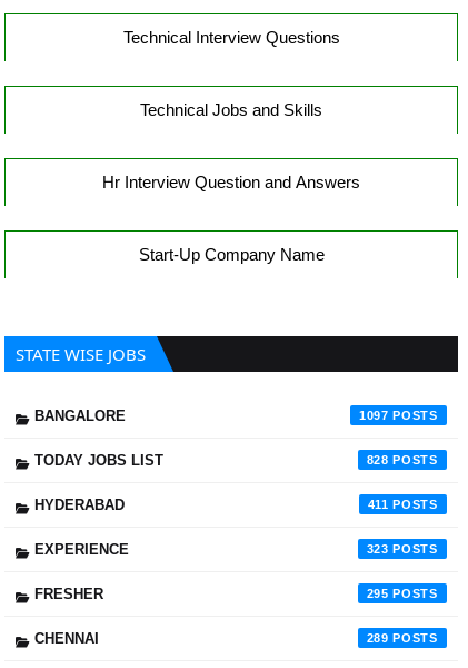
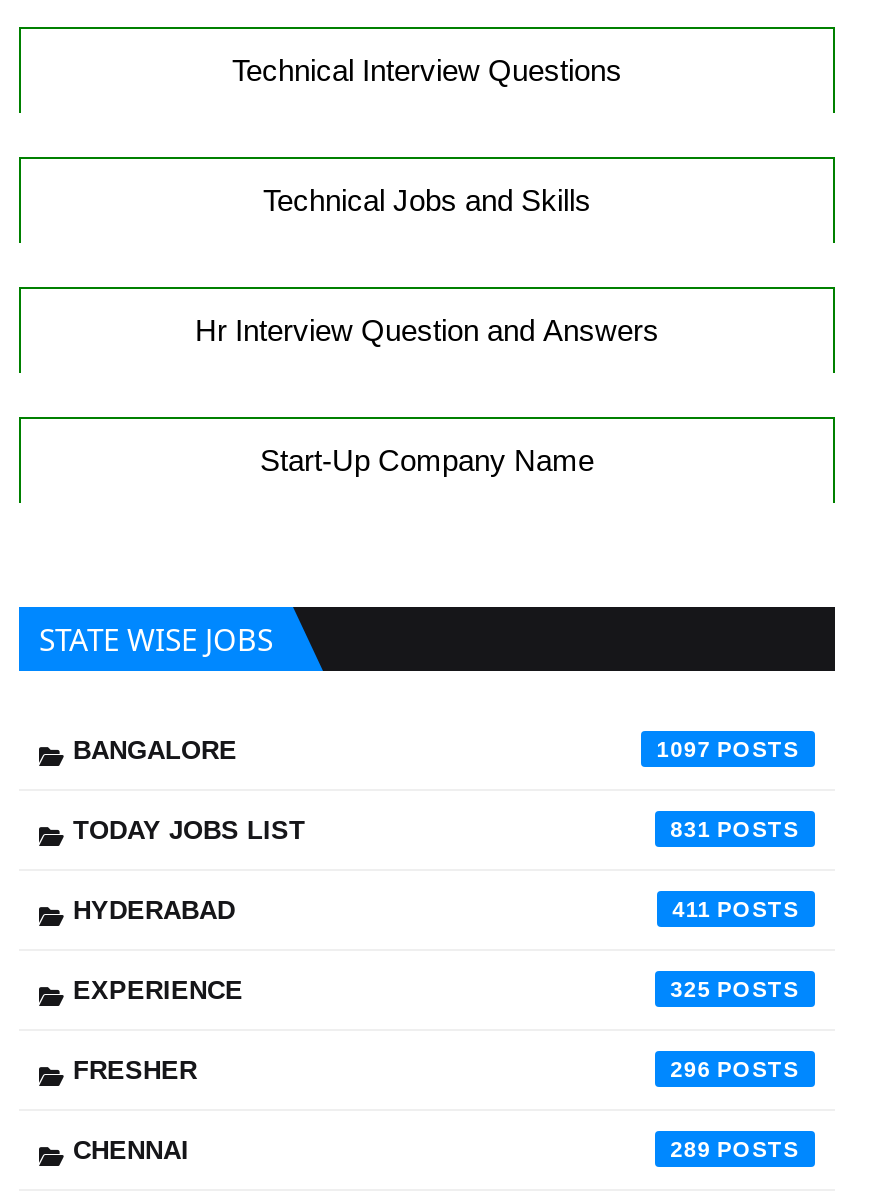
[366,453,389,466] 828 -> [670,817,711,841] 831
[366,542,389,556] 323 -> [670,977,711,1001] 325
[366,587,389,600] 295 -> [670,1057,711,1081] 296

